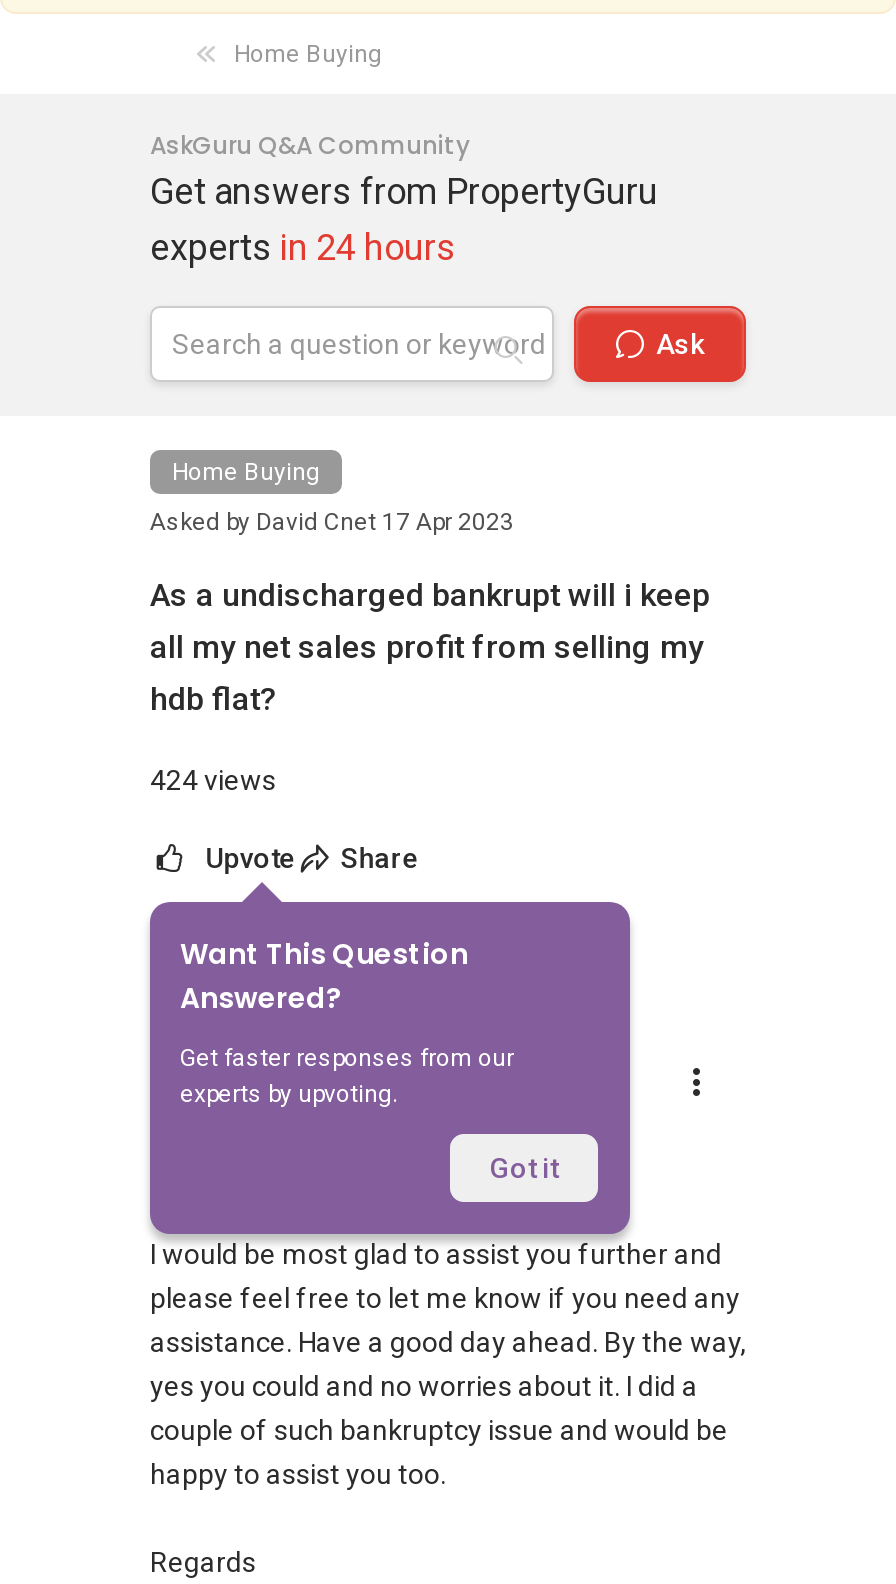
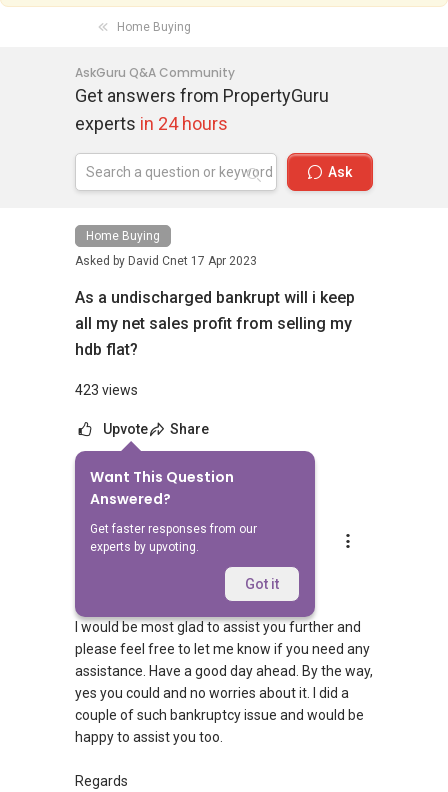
[150,764,276,796] 424 views -> [75,382,138,398] 423 views

